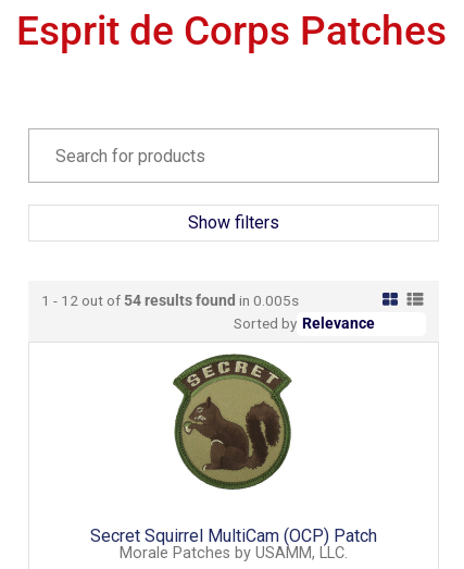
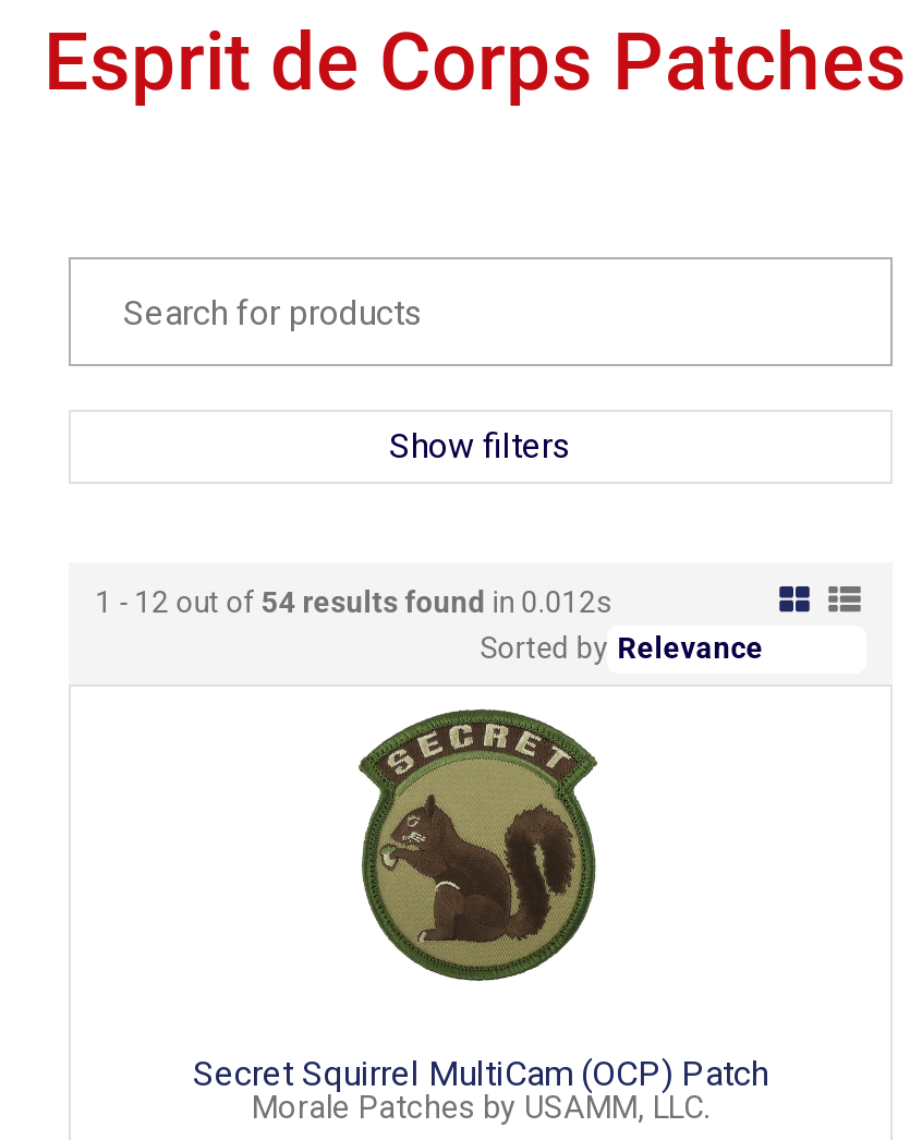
[42,292,299,309] 1 - 12 out of 54 results found in 0.005s -> [95,585,612,620] 1 - 12 out of 54 results found in 0.012s

